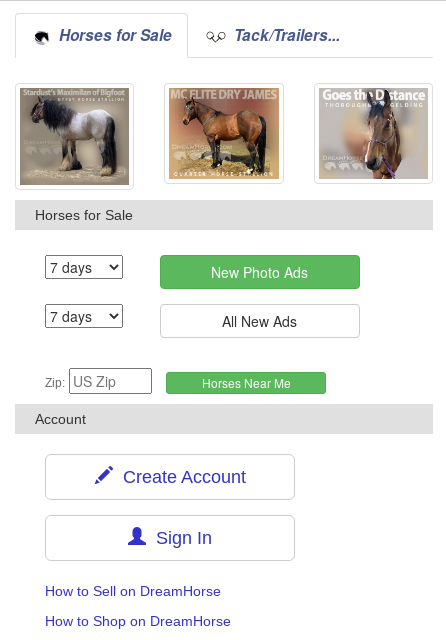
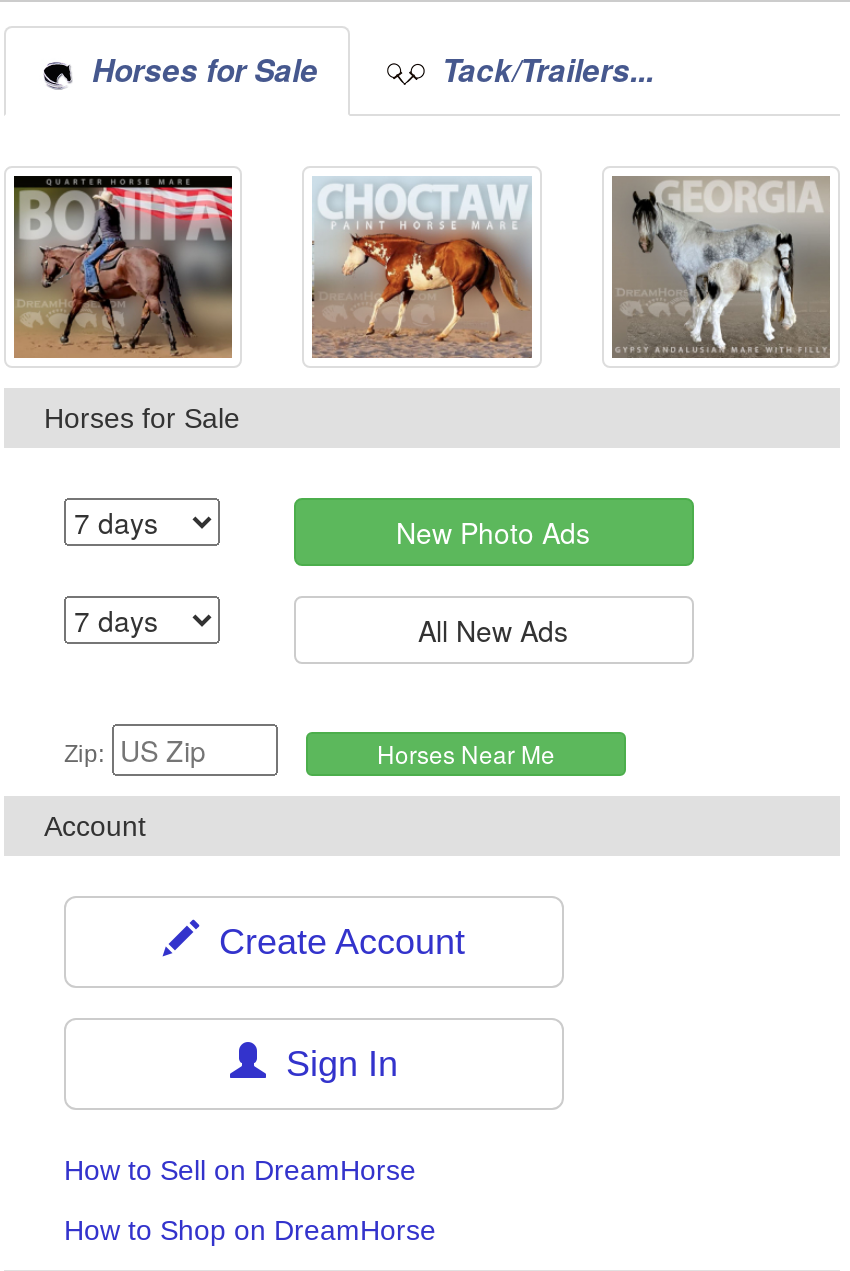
[19,87,130,185] [image] -> [12,174,234,358] [image]
[169,87,280,180] [image] -> [310,176,532,360] [image]
[319,89,427,179] [image] -> [612,176,830,358] [image]

